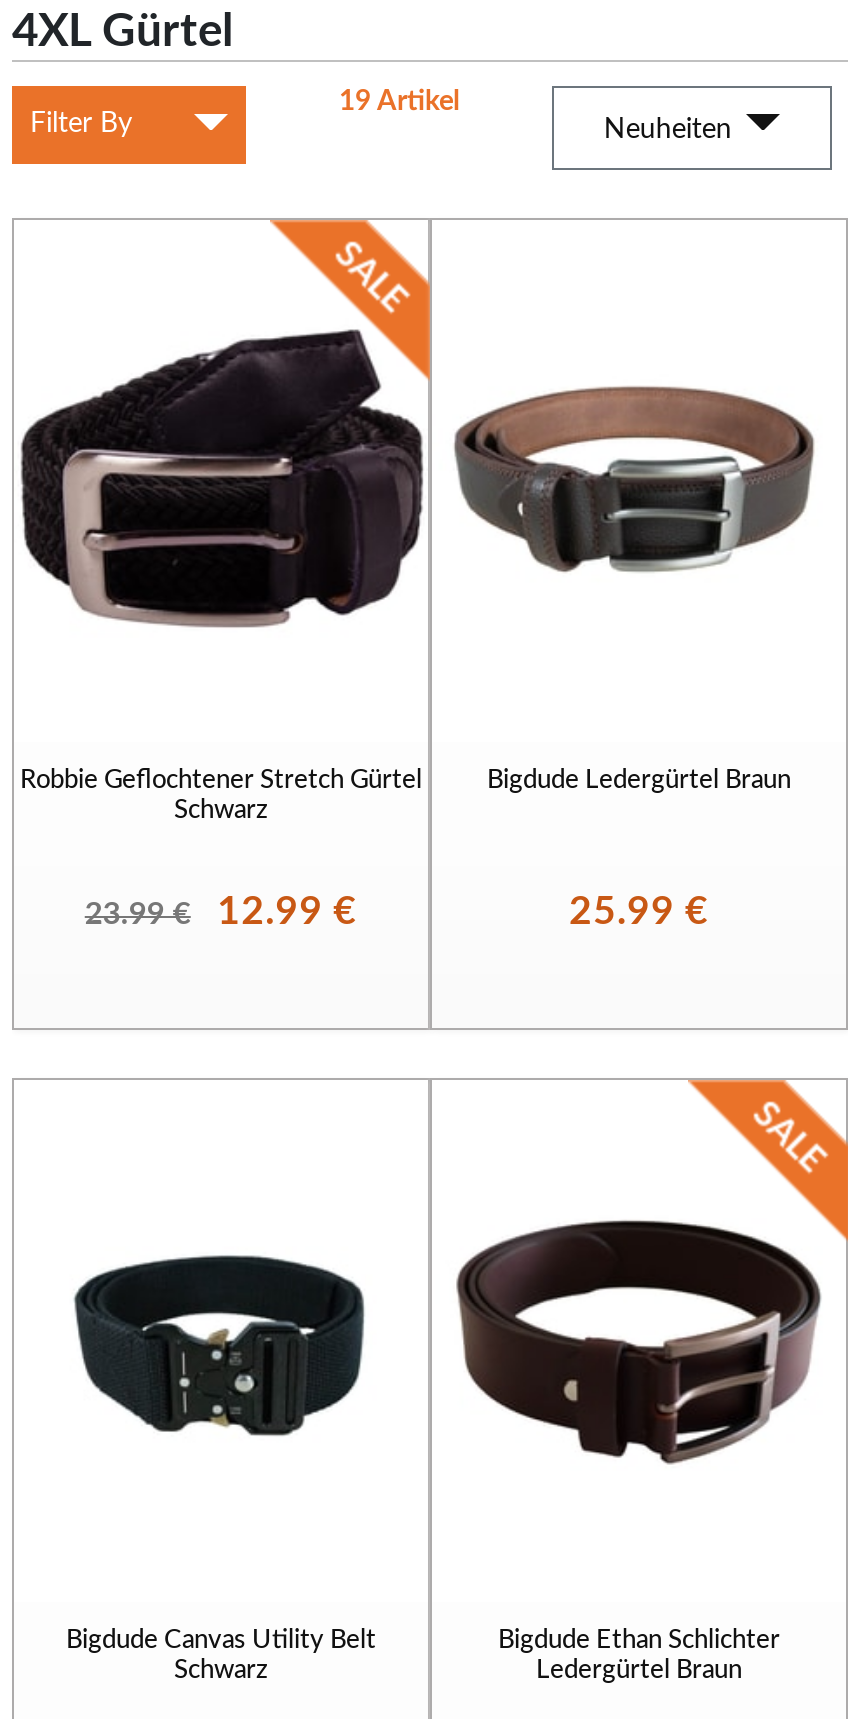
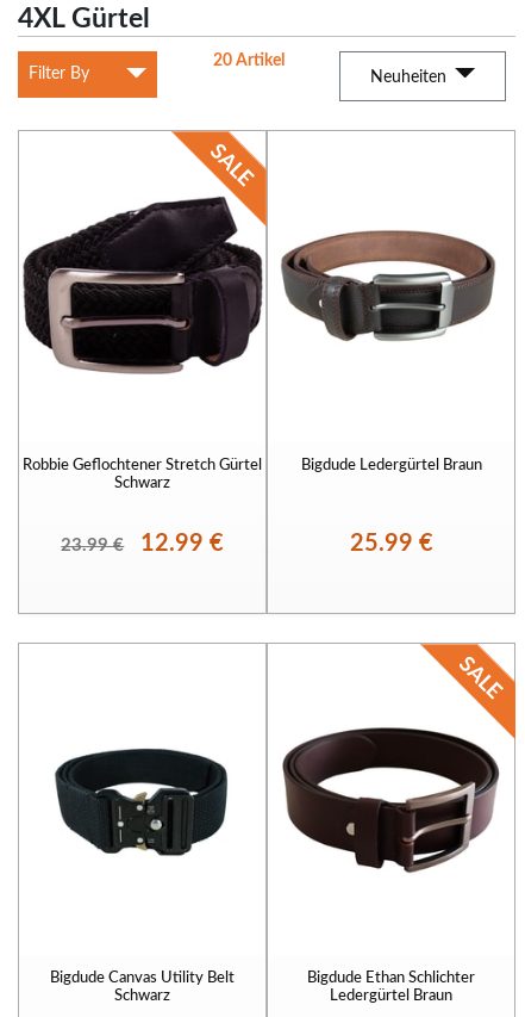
[339,89,459,117] 19 Artikel -> [212,53,284,70] 20 Artikel

